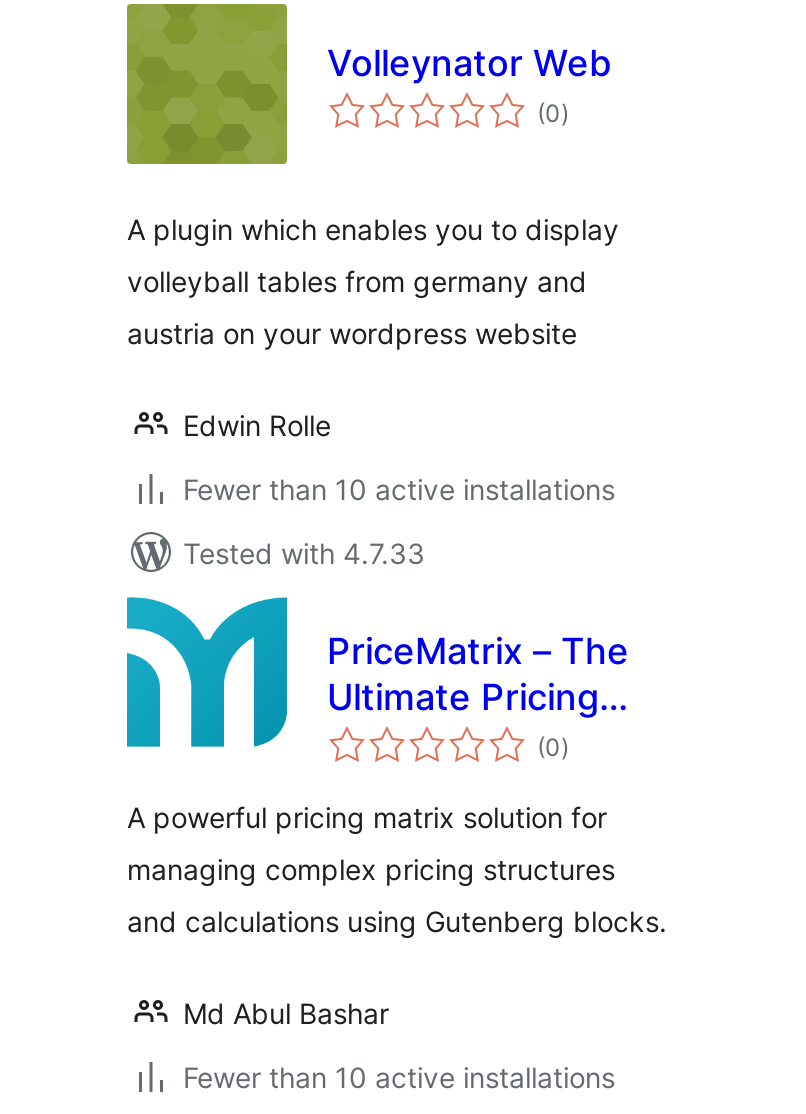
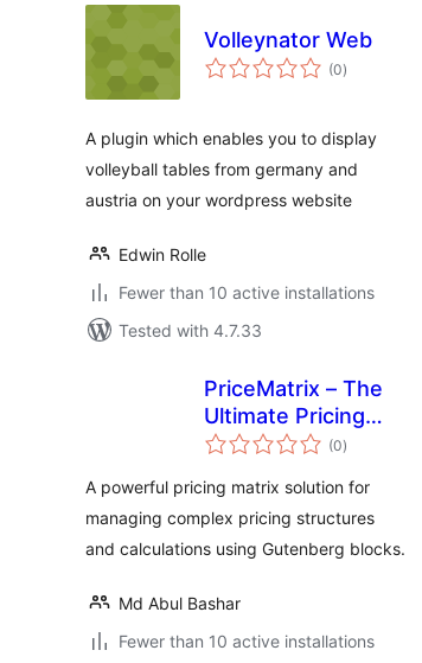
[125,594,289,750] [image] -> none

